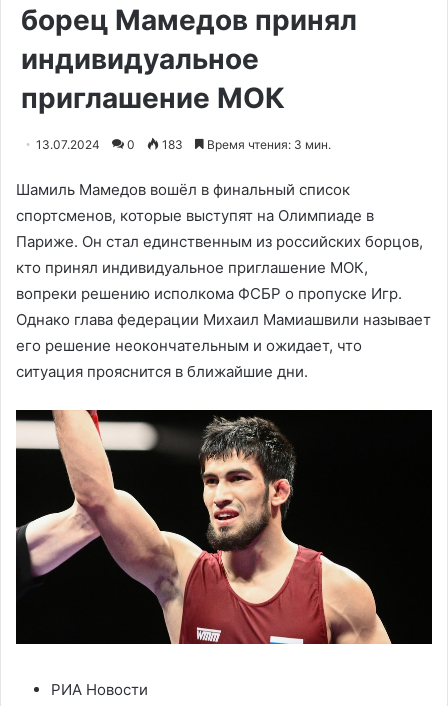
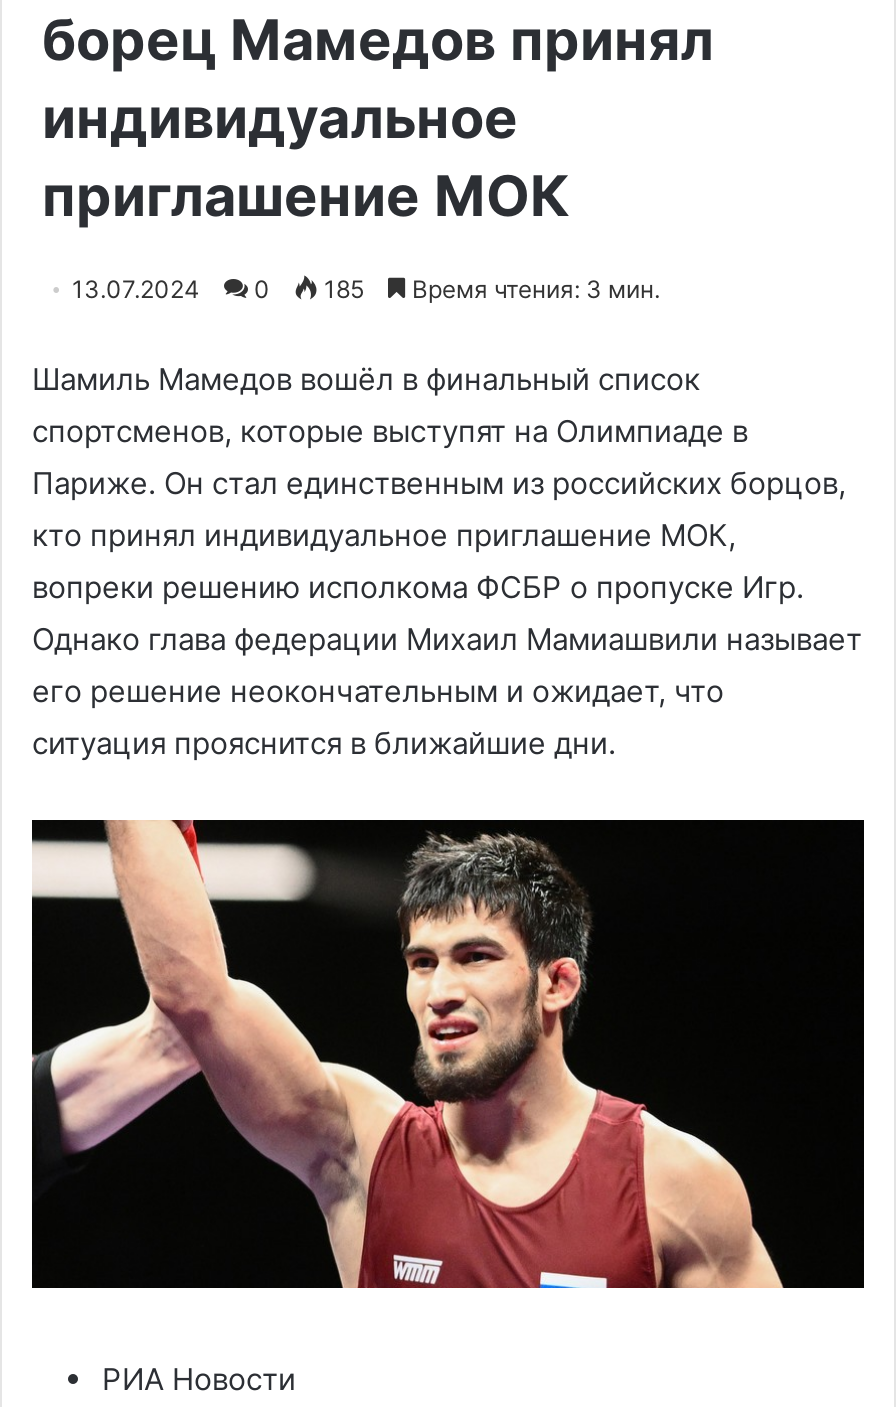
[36,137,331,152] 13.07.2024 0 183 Время чтения: 3 мин. -> [72,274,660,304] 13.07.2024 0 185 Время чтения: 3 мин.

